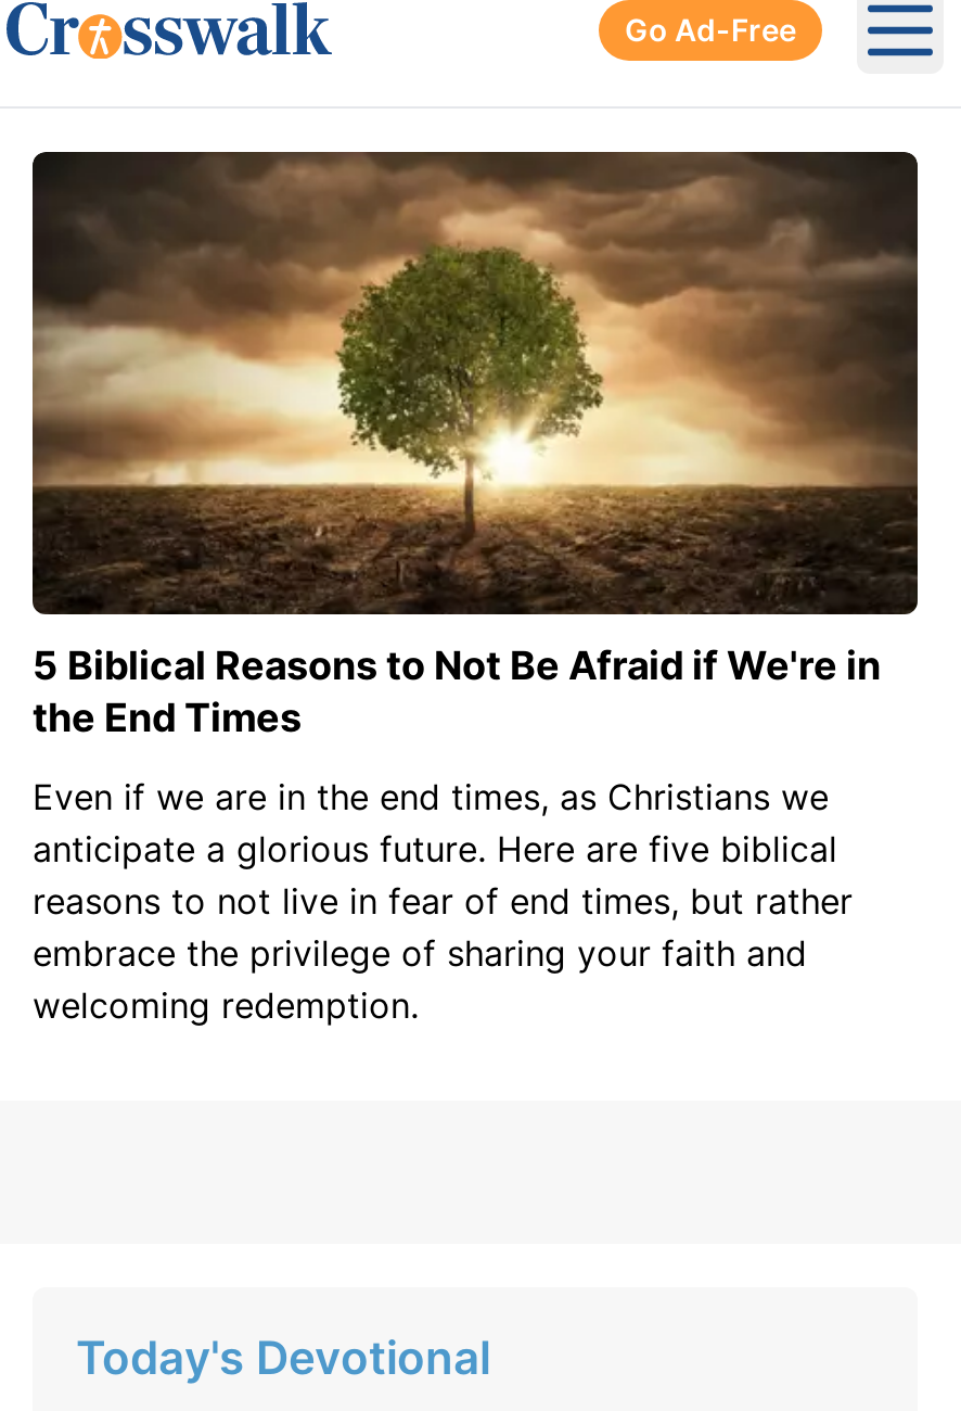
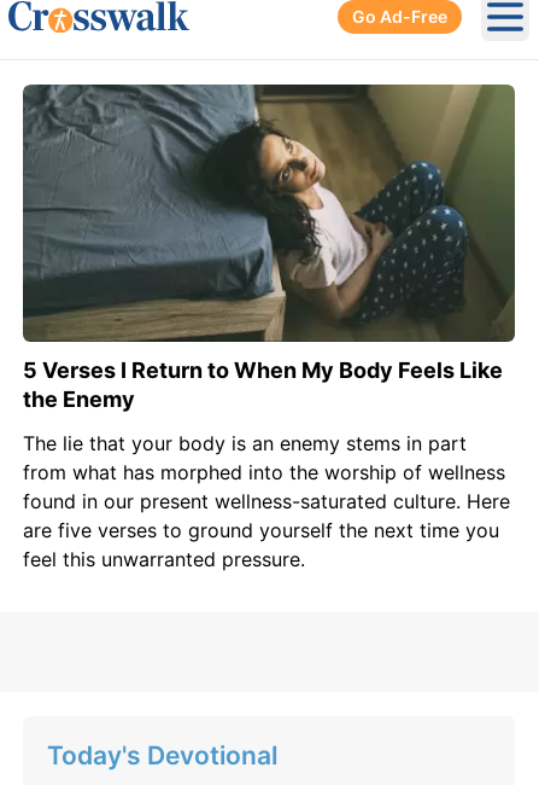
[33,150,918,740] [image] | 5 Biblical Reasons to Not Be Afraid if We're in | the End Times -> [23,83,516,412] [image] | 5 Verses I Return to When My Body Feels Like | the Enemy
[33,775,853,1027] Even if we are in the end times, as Christians we | anticipate a glorious future. Here are five biblical | reasons to not live in fear of end times, but rather | embrace the privilege of sharing your faith and | welcoming redemption. -> [23,431,510,571] The lie that your body is an enemy stems in part | from what has morphed into the worship of wellness | found in our present wellness-saturated culture. Here | are five verses to ground yourself the next time you | feel this unwarranted pressure.

